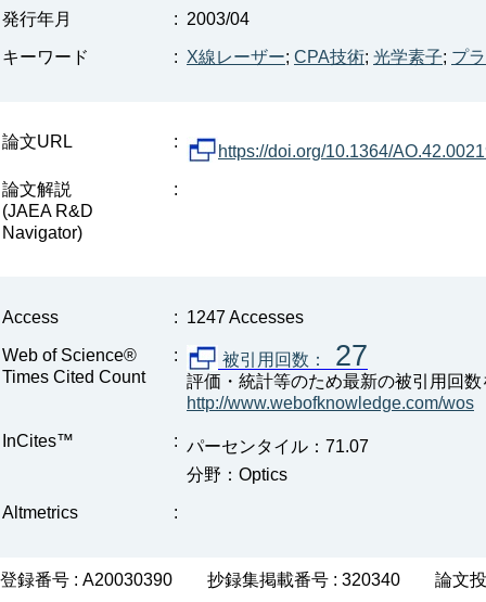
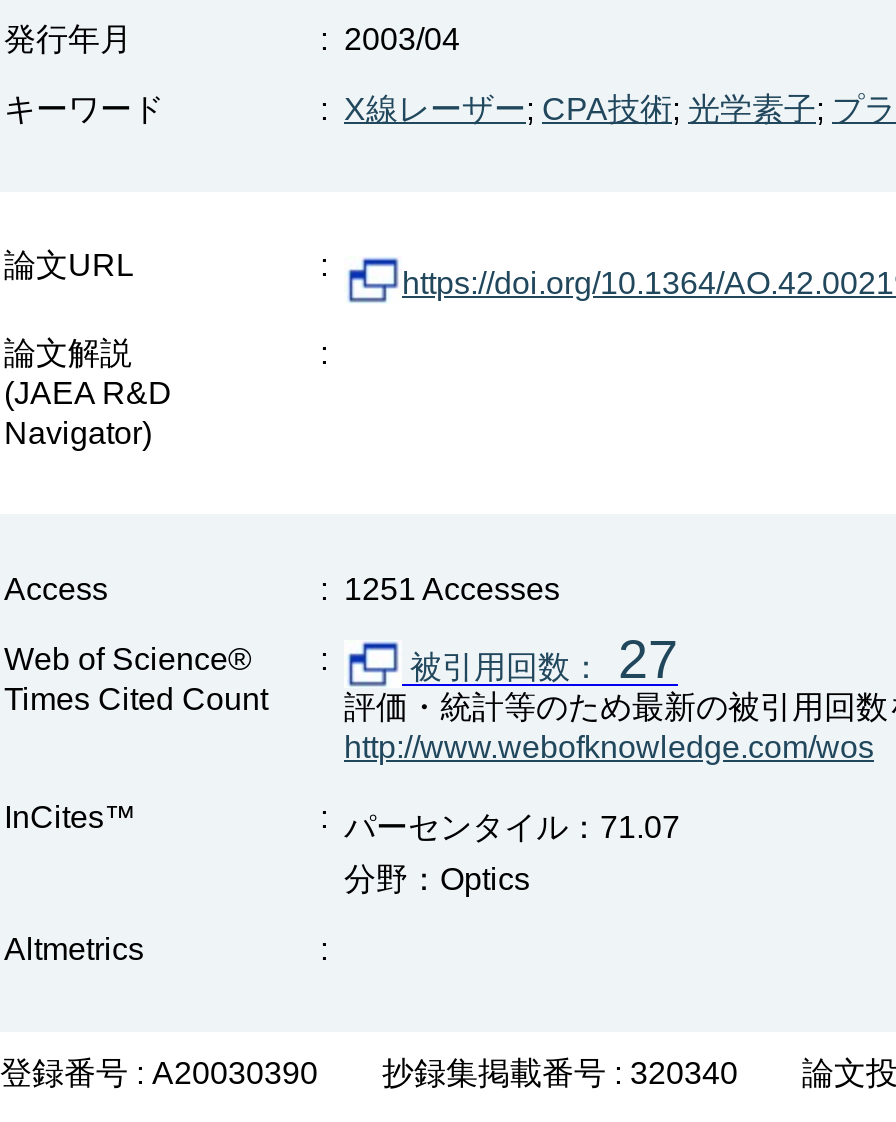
[174,308,304,326] : 1247 Accesses -> [320,571,560,605] : 1251 Accesses

